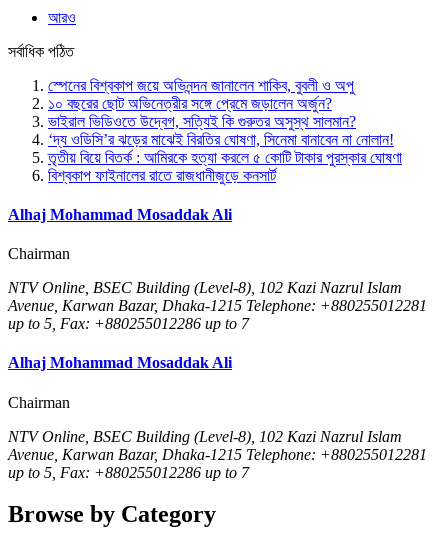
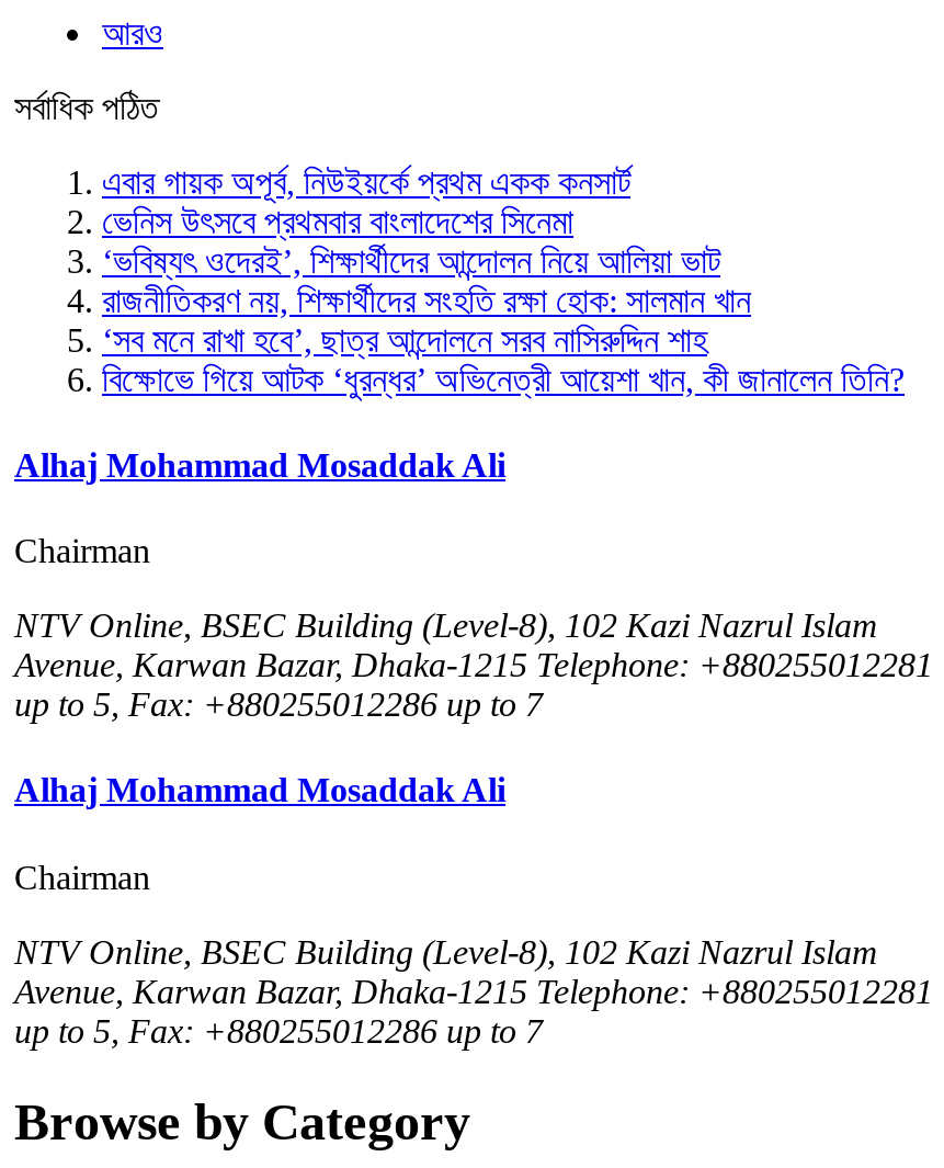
[48,76,402,183] স্পেনের বিশ্বকাপ জয়ে অভিনন্দন জানালেন শাকিব, বুবলী ও অপু | ১০ বছরের ছোট অভিনেত্রীর সঙ্গে প্রেমে জড়ালেন অর্জুন? | ভাইরাল ভিডিওতে উদ্বেগ, সত্যিই কি গুরুতর অসুস্থ সালমান? | ‘দ্য ওডিসি’র ঝড়ের মাঝেই বিরতির ঘোষণা, সিনেমা বানাবেন না নোলান! | তৃতীয় বিয়ে বিতর্ক : আমিরকে হত্যা করলে ৫ কোটি টাকার পুরস্কার ঘোষণা | বিশ্বকাপ ফাইনালের রাতে রাজধানীজুড়ে কনসার্ট -> [102,162,905,397] এবার গায়ক অপূর্ব, নিউইয়র্কে প্রথম একক কনসার্ট | ভেনিস উৎসবে প্রথমবার বাংলাদেশের সিনেমা | ‘ভবিষ্যৎ ওদেরই’, শিক্ষার্থীদের আন্দোলন নিয়ে আলিয়া ভাট | রাজনীতিকরণ নয়, শিক্ষার্থীদের সংহতি রক্ষা হোক: সালমান খান | ‘সব মনে রাখা হবে’, ছাত্র আন্দোলনে সরব নাসিরুদ্দিন শাহ | বিক্ষোভে গিয়ে আটক ‘ধুরন্ধর’ অভিনেত্রী আয়েশা খান, কী জানালেন তিনি?

